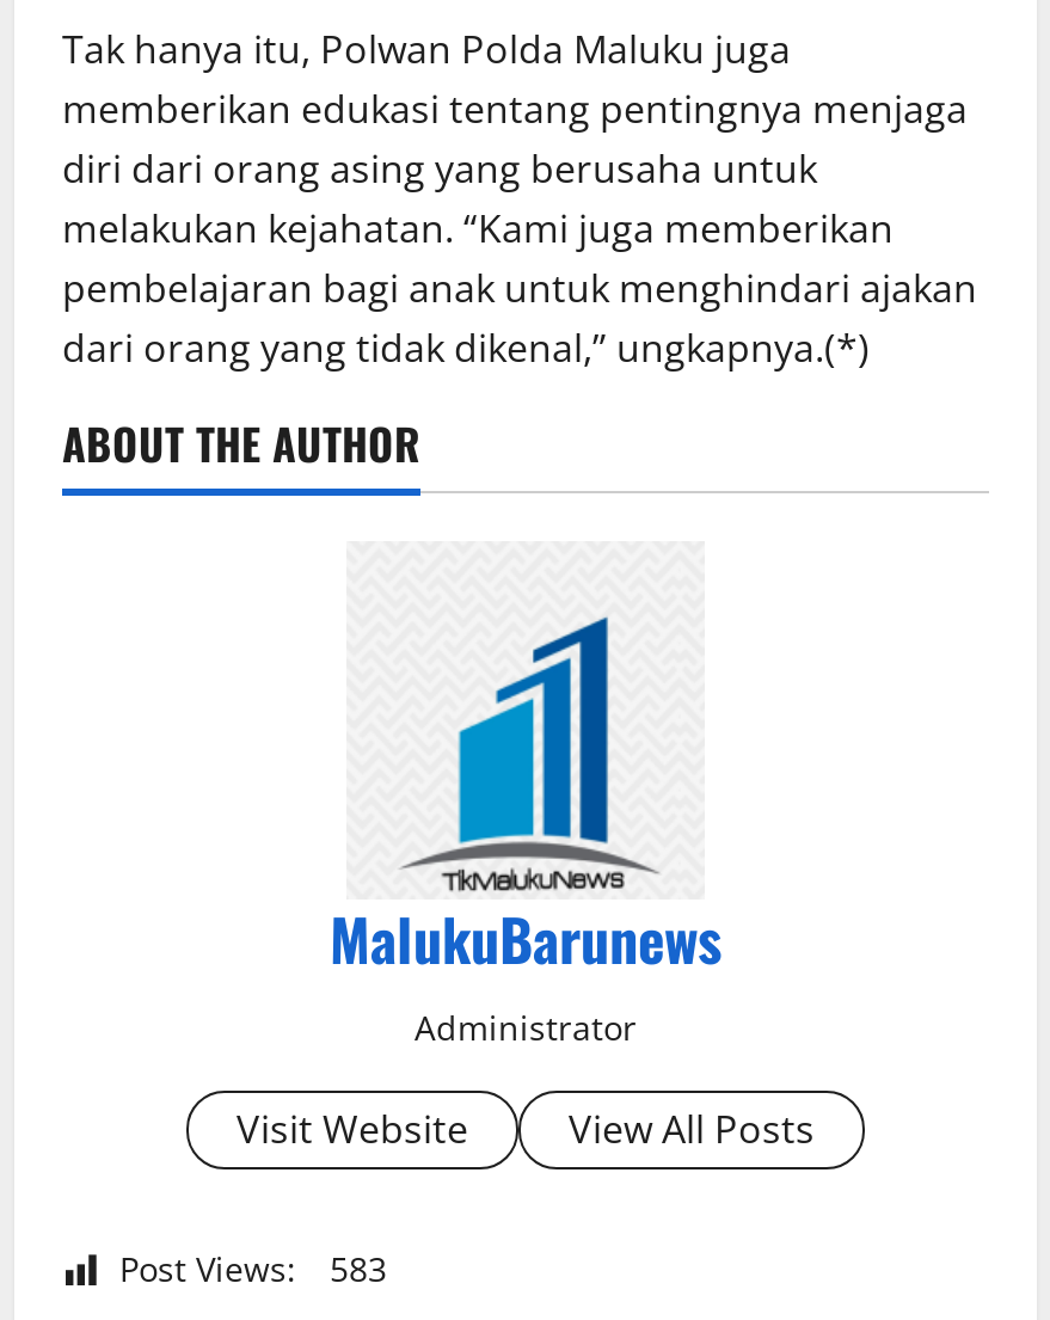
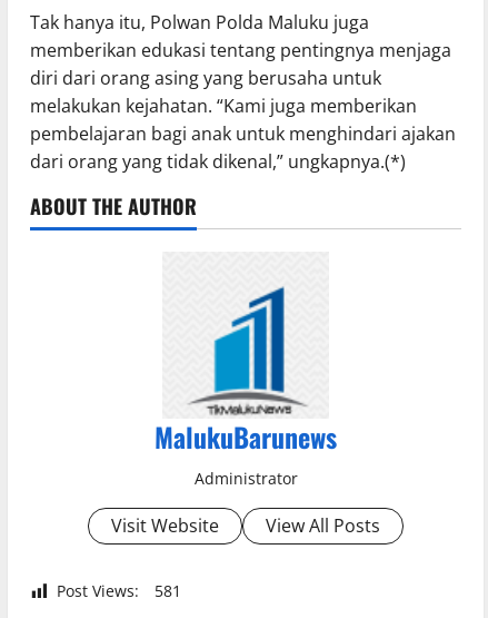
[119,1247,387,1293] Post Views: 583 -> [57,581,181,602] Post Views: 581

